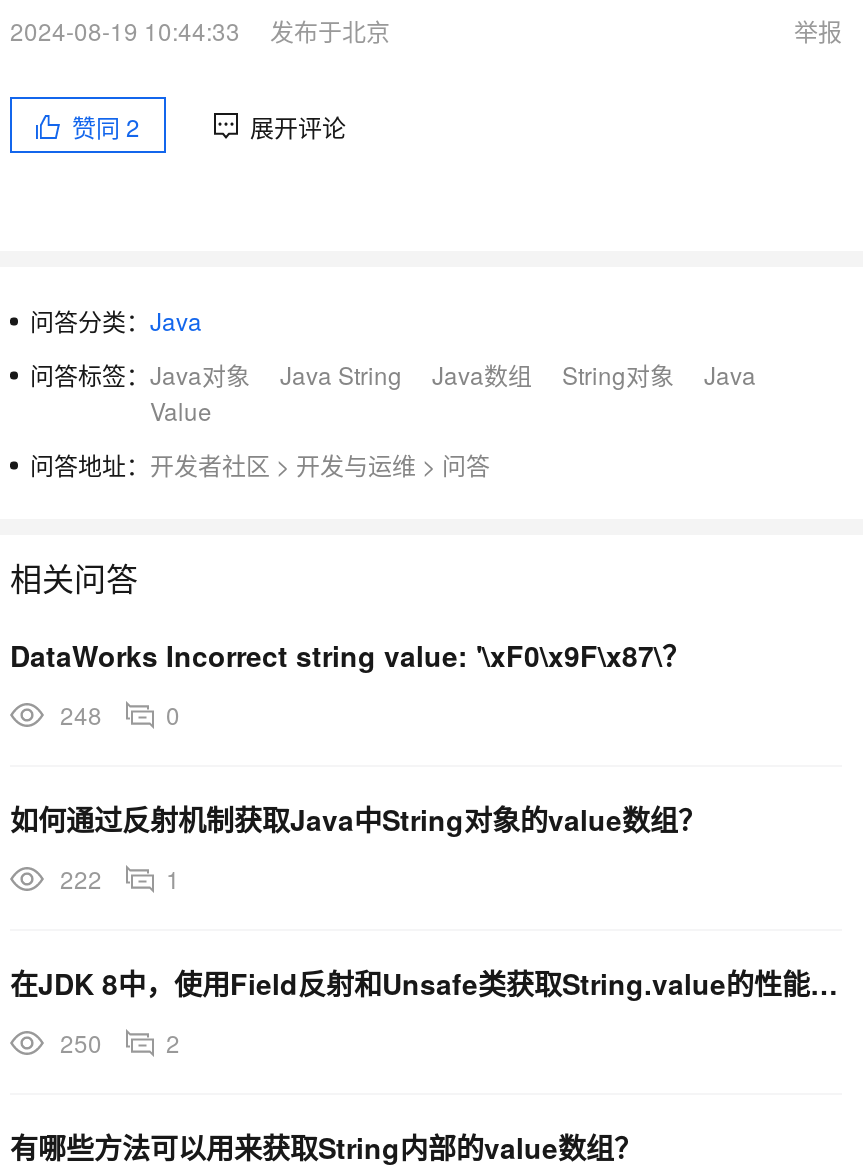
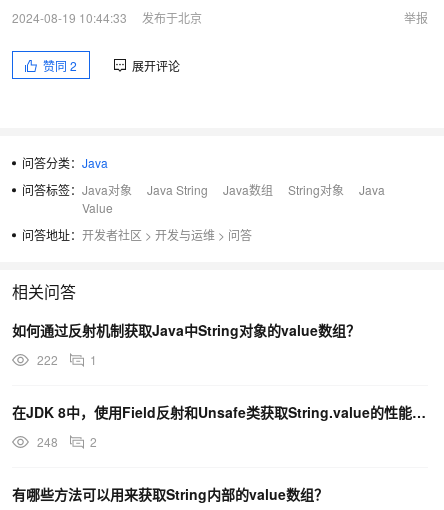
[10,635,690,731] DataWorks Incorrect string value: '\xF0\x9F\x87\？ | 248 | 0 -> none
[60,1025,180,1059] 250 2 -> [37,433,97,450] 248 2

